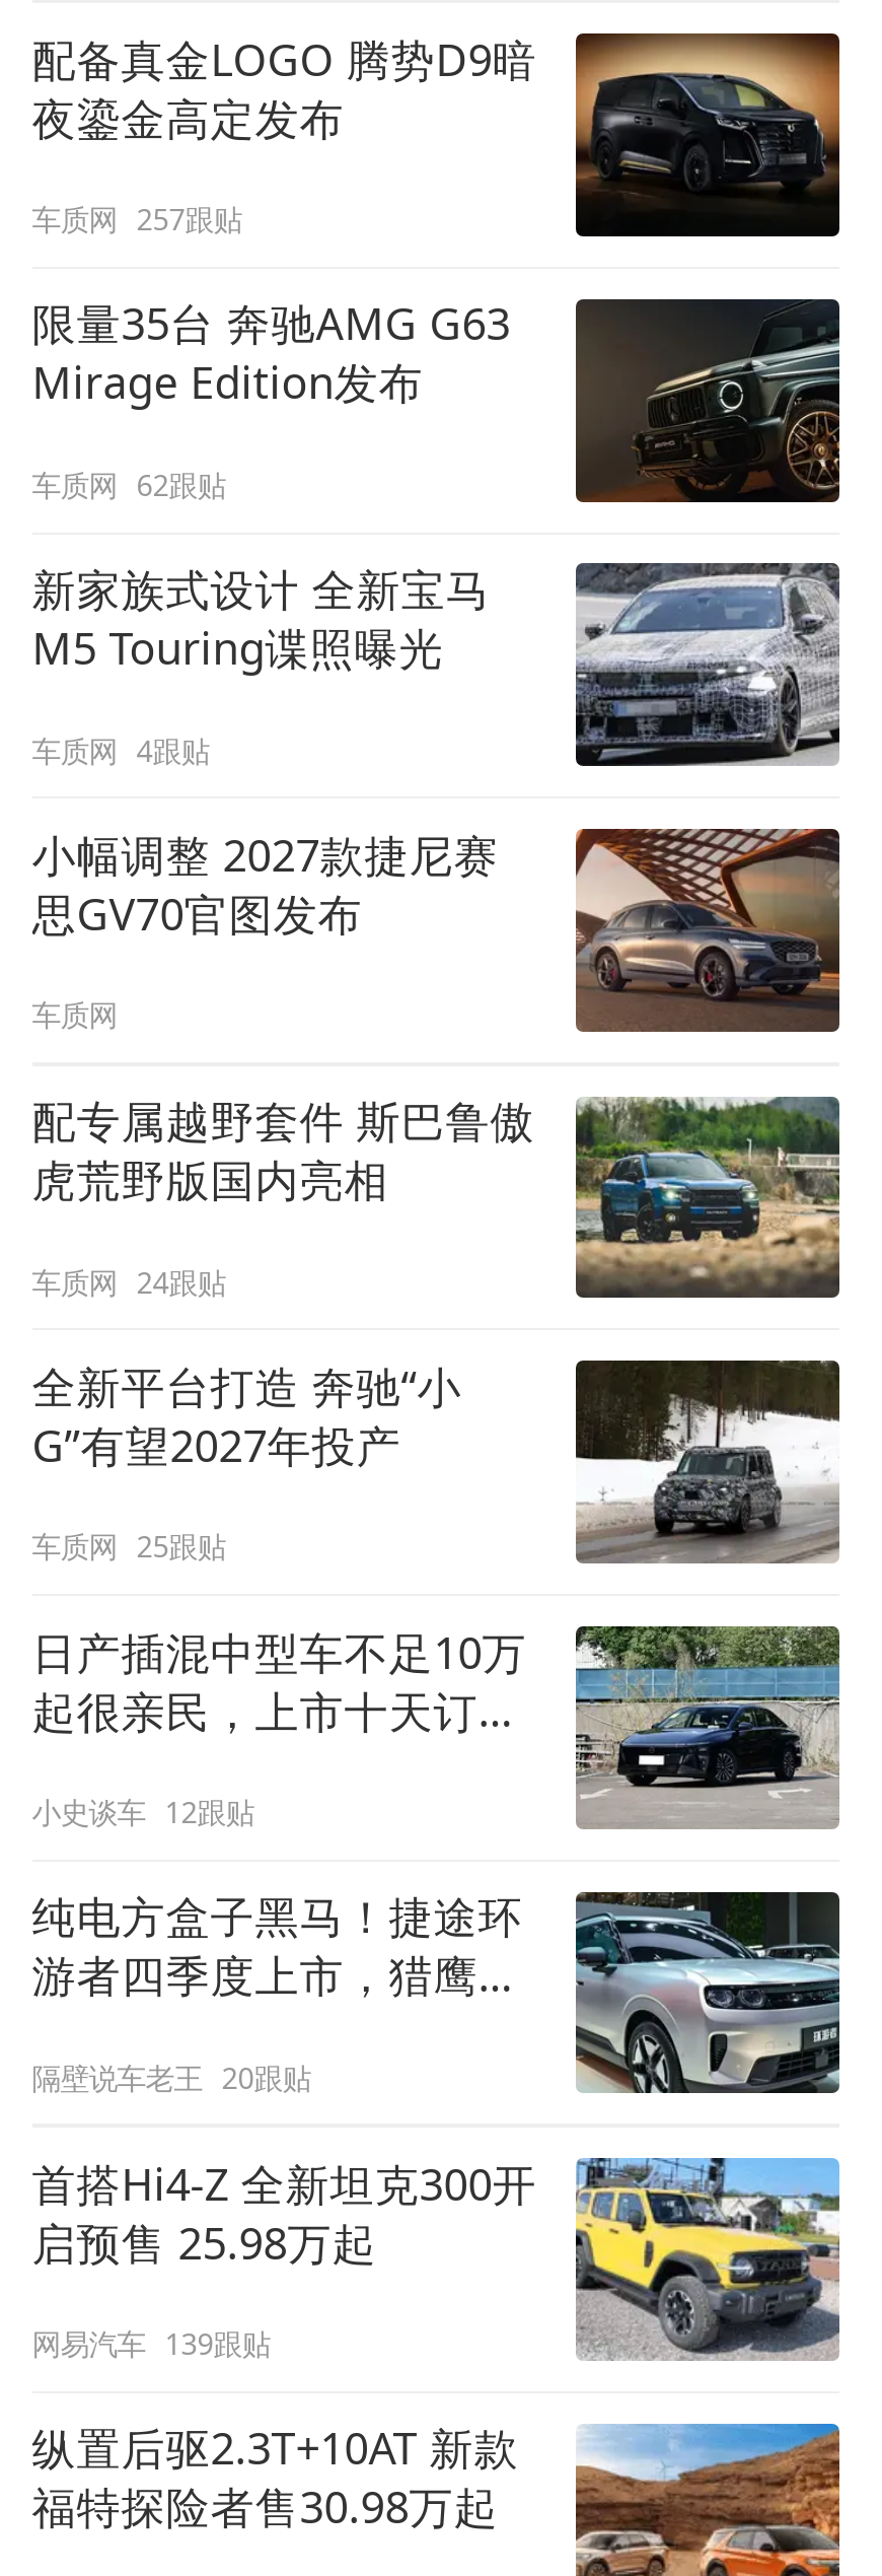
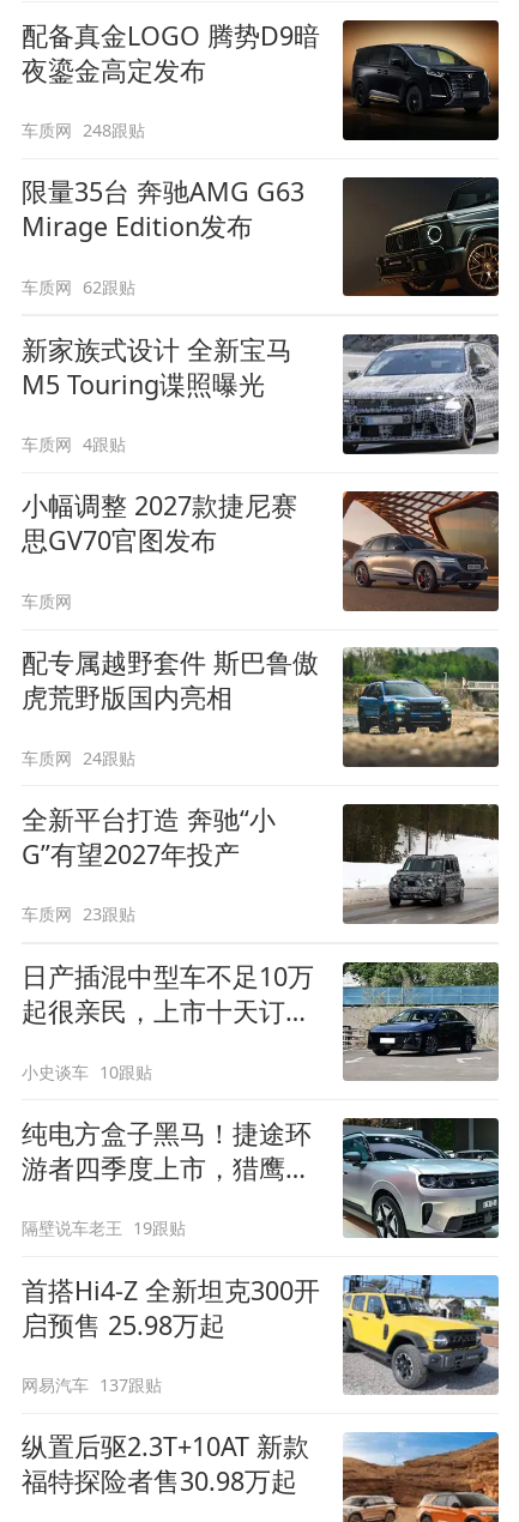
[32,200,242,239] 车质网 257跟贴 -> [21,119,145,142] 车质网 248跟贴
[32,1527,226,1566] 车质网 25跟贴 -> [21,903,136,925] 车质网 23跟贴
[32,1792,254,1831] 小史谈车 12跟贴 -> [21,1060,153,1083] 小史谈车 10跟贴
[32,2057,311,2096] 隔壁说车老王 20跟贴 -> [21,1217,186,1240] 隔壁说车老王 19跟贴
[32,2324,270,2363] 网易汽车 139跟贴 -> [21,1373,162,1396] 网易汽车 137跟贴

